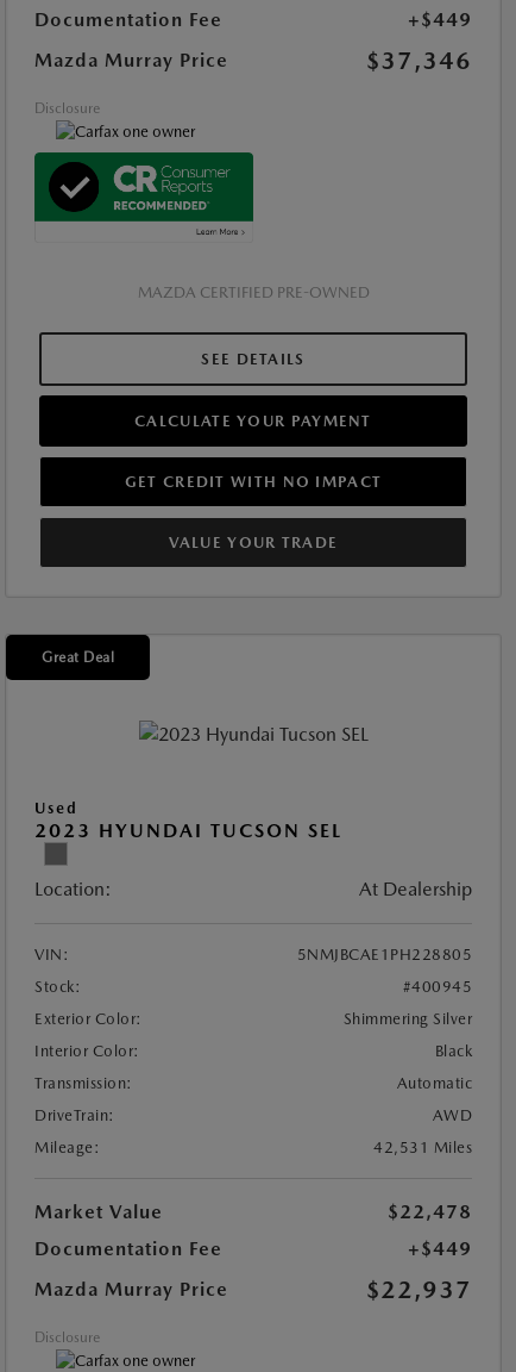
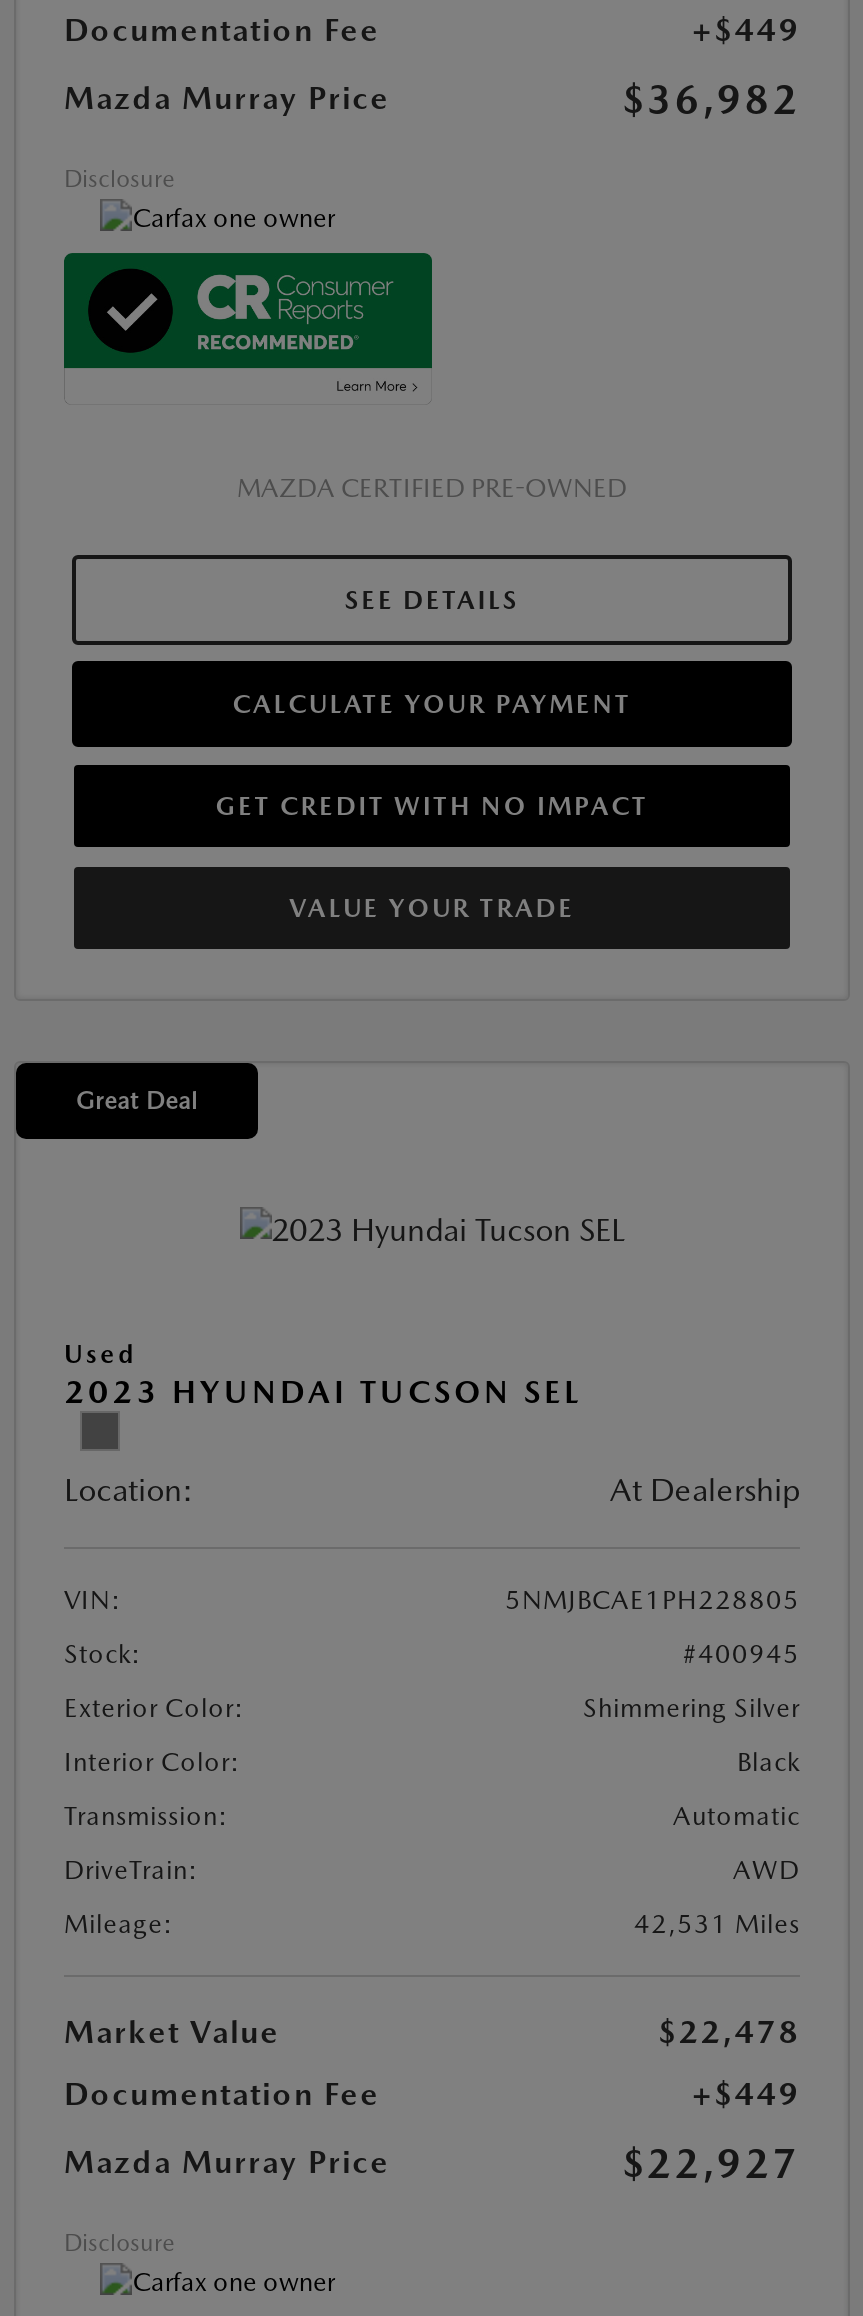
[366,46,472,75] $37,346 -> [622,74,800,122] $36,982
[366,1275,472,1304] $22,937 -> [622,2138,800,2186] $22,927

